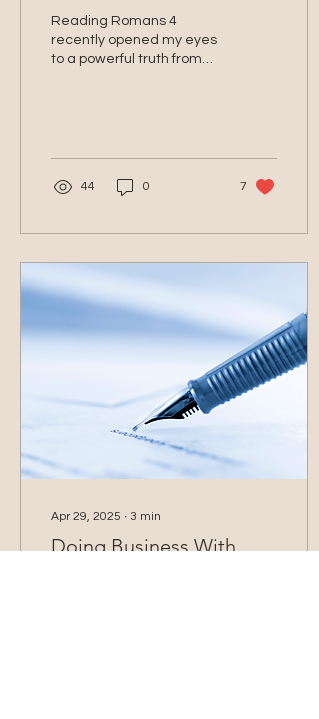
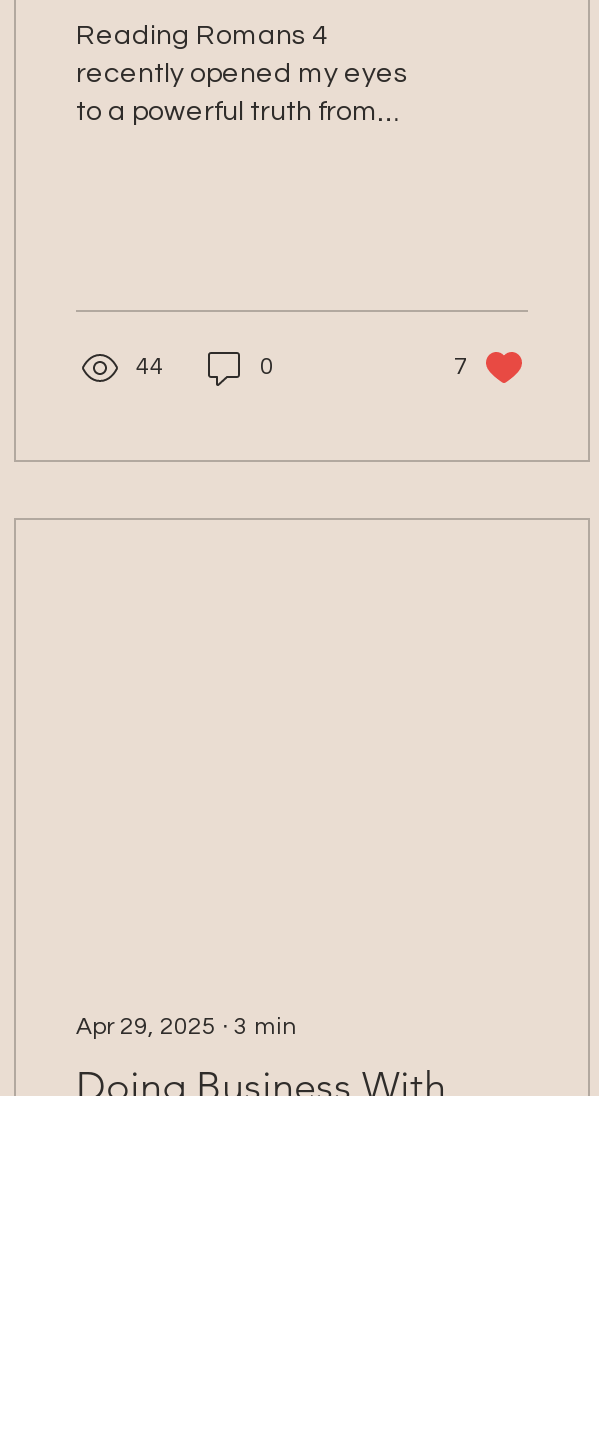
[20,263,308,479] [image] -> none

